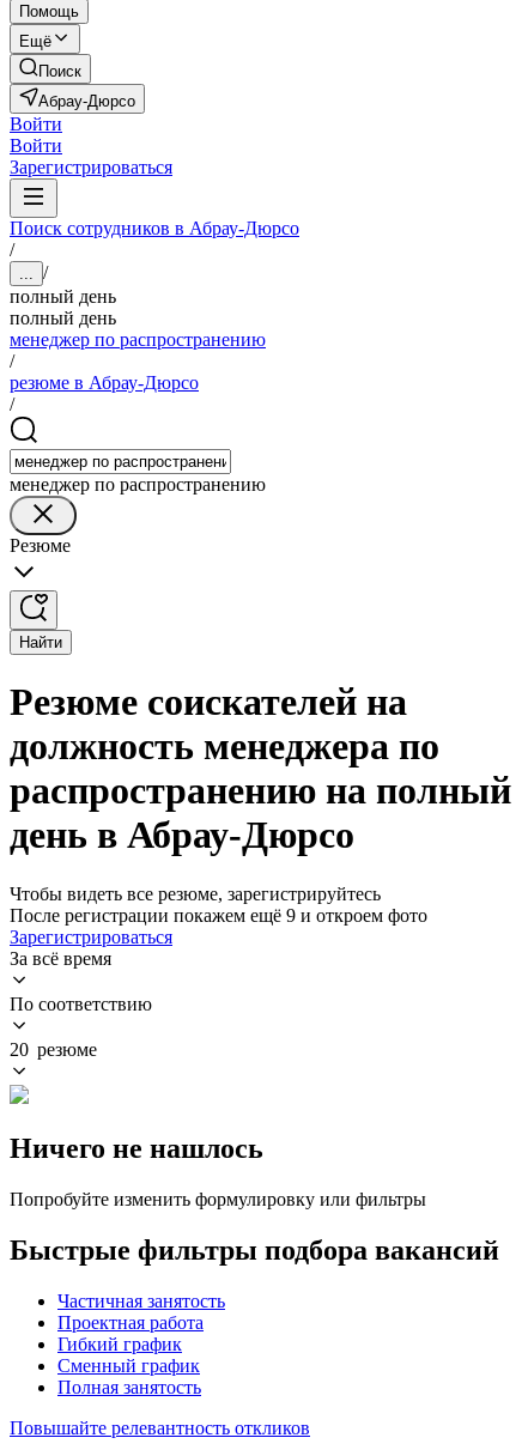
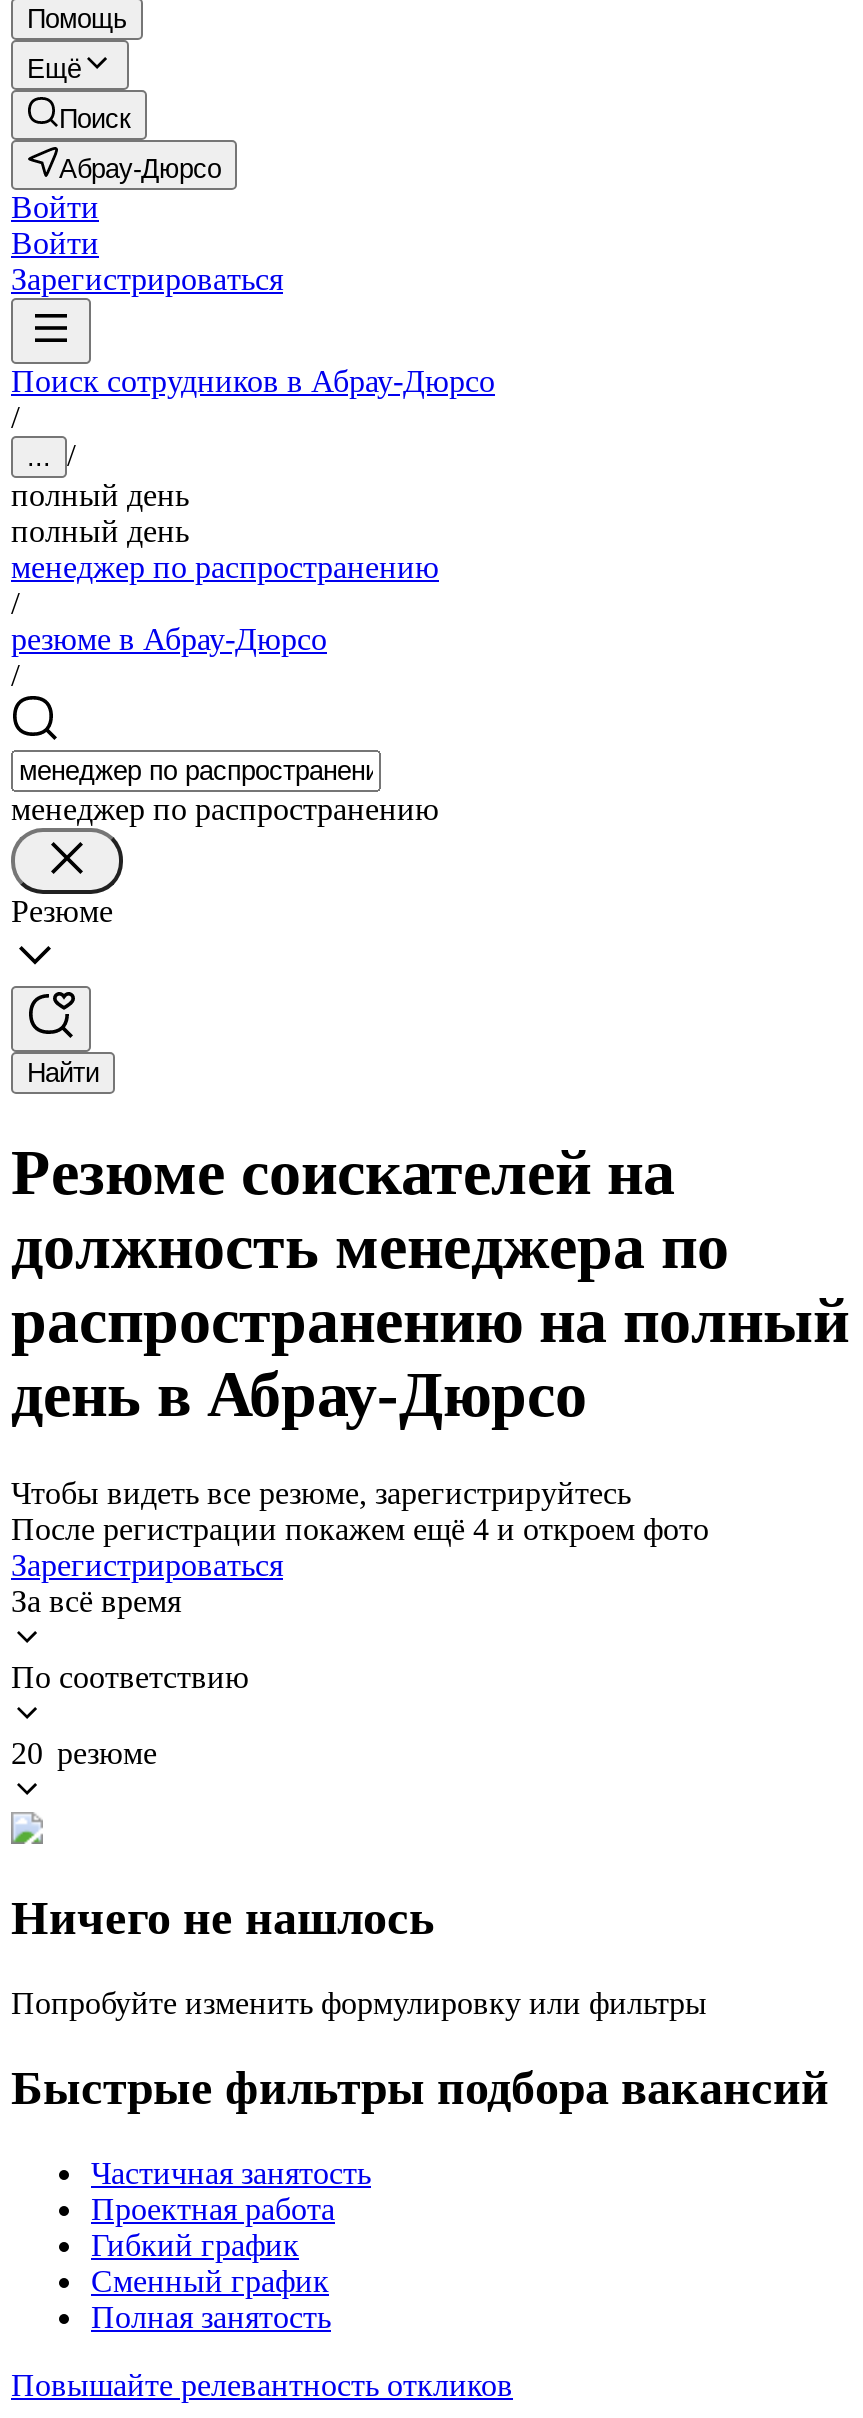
[10,905,427,925] После регистрации покажем ещё 9 и откроем фото -> [11,1512,709,1546] После регистрации покажем ещё 4 и откроем фото

